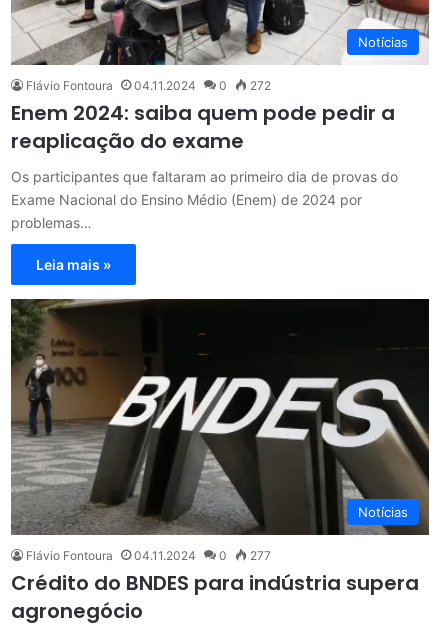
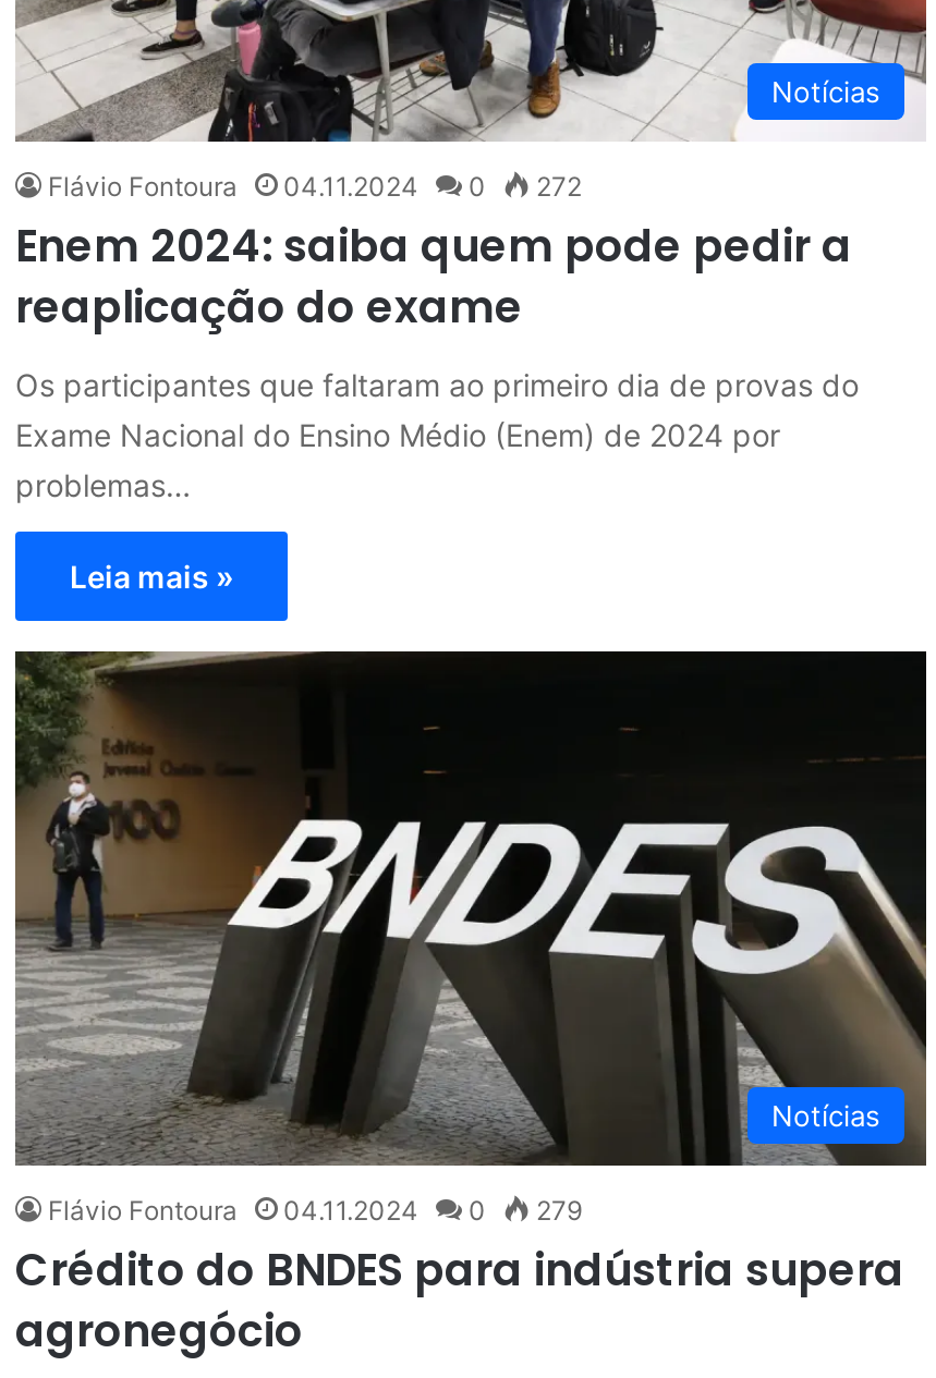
[26,548,271,563] Flávio Fontoura 04.11.2024 0 277 -> [48,1193,582,1226] Flávio Fontoura 04.11.2024 0 279

